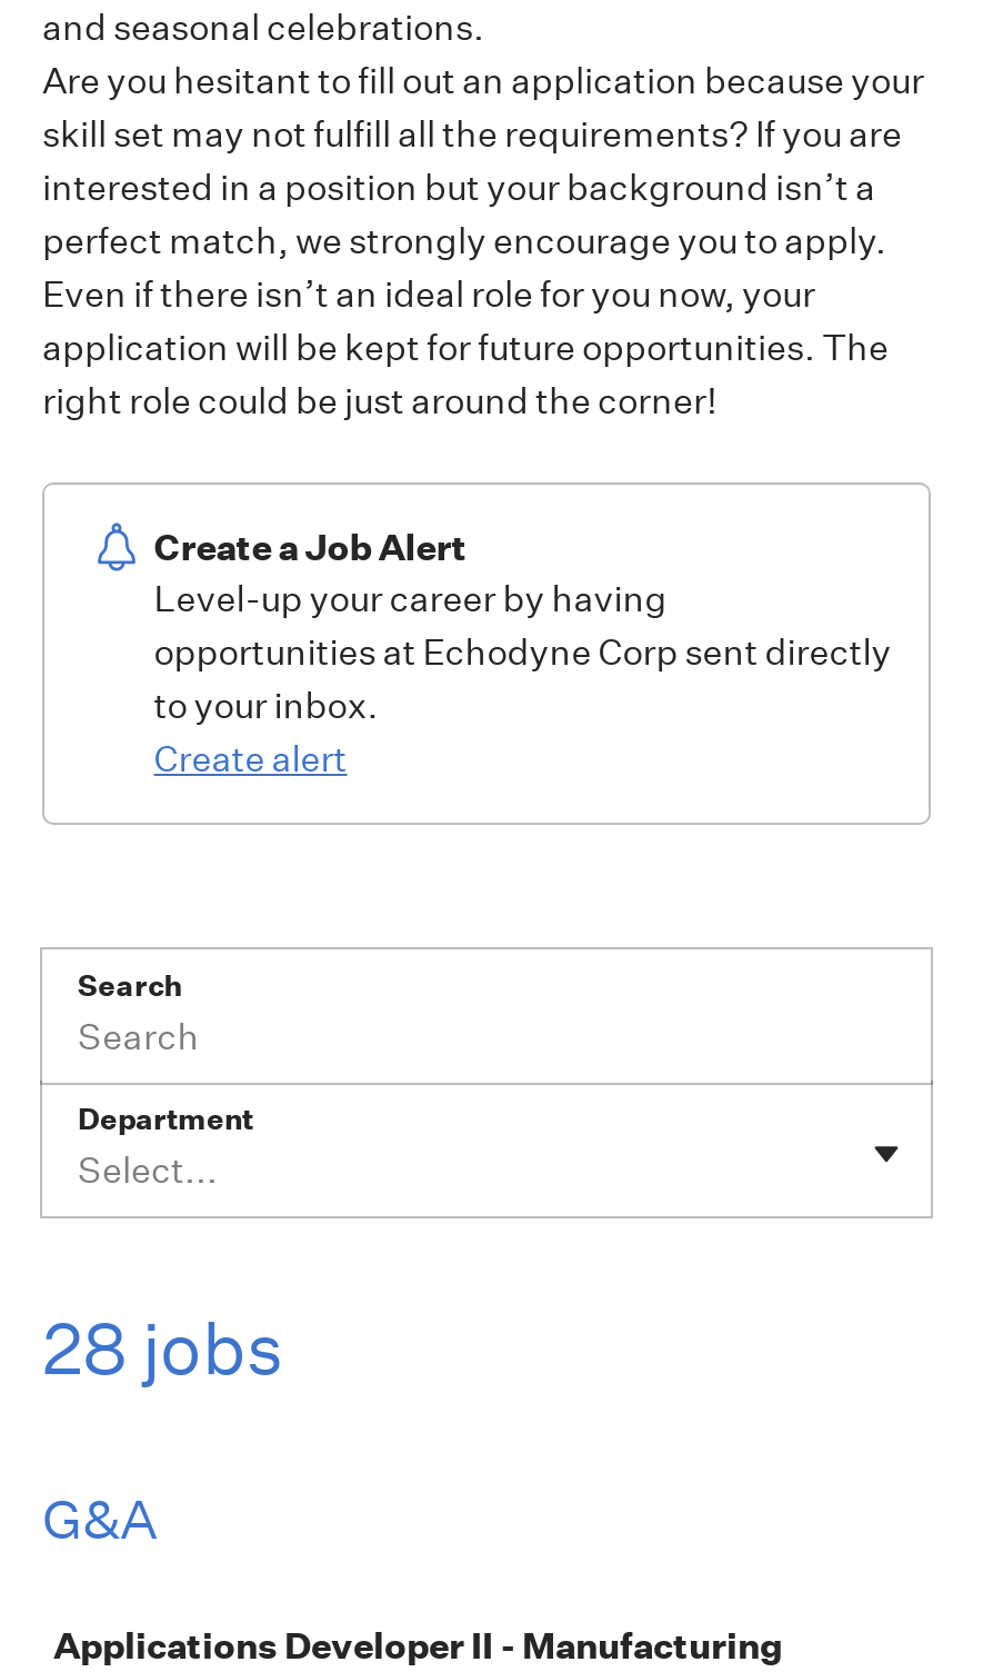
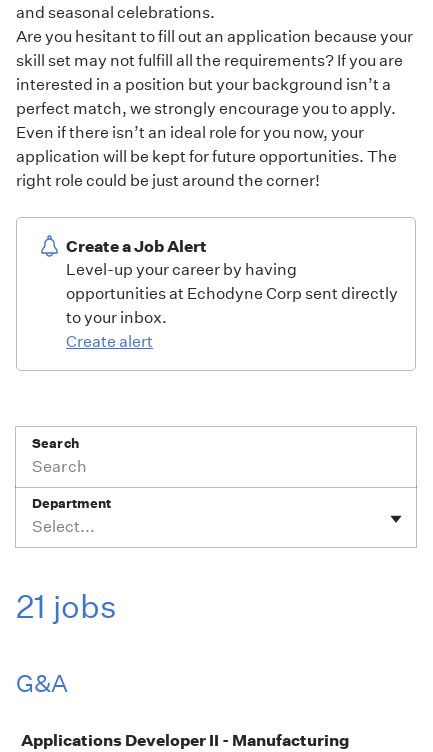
[42,1305,284,1391] 28 jobs -> [16,587,117,626] 21 jobs

